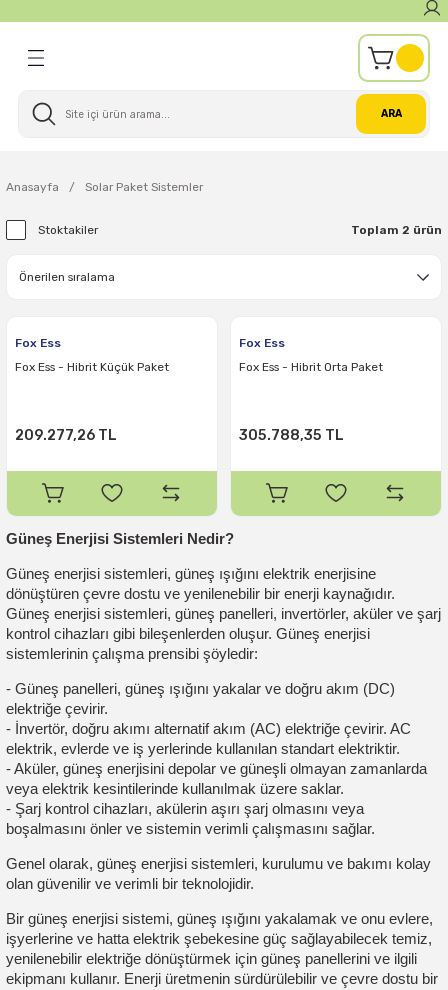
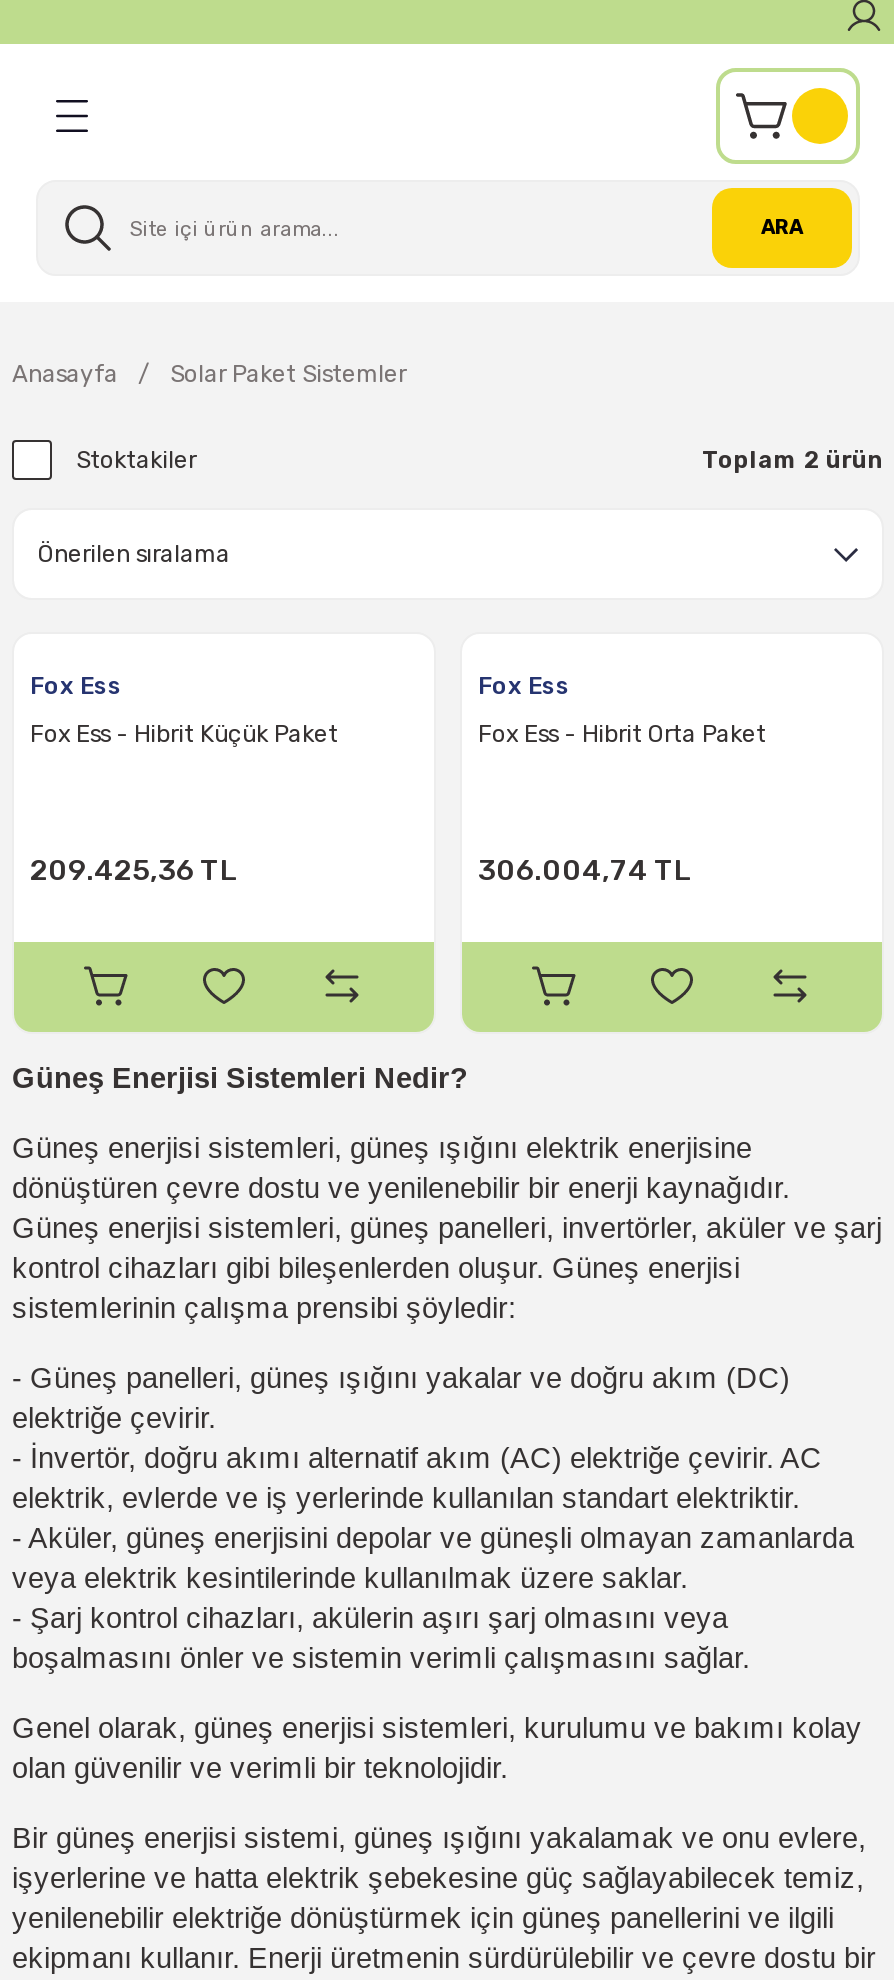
[15,427,117,444] 209.277,26 TL -> [30,854,238,888] 209.425,36 TL
[239,427,344,444] 305.788,35 TL -> [478,854,692,888] 306.004,74 TL

